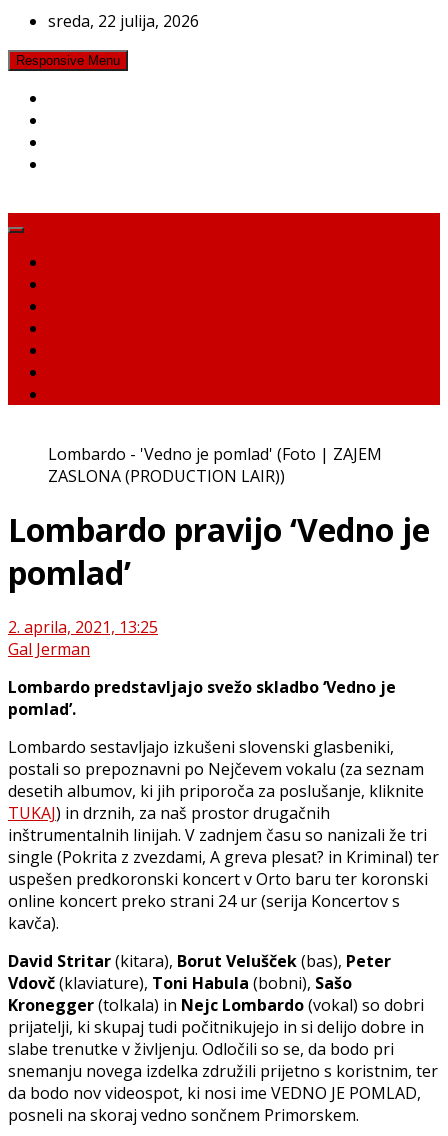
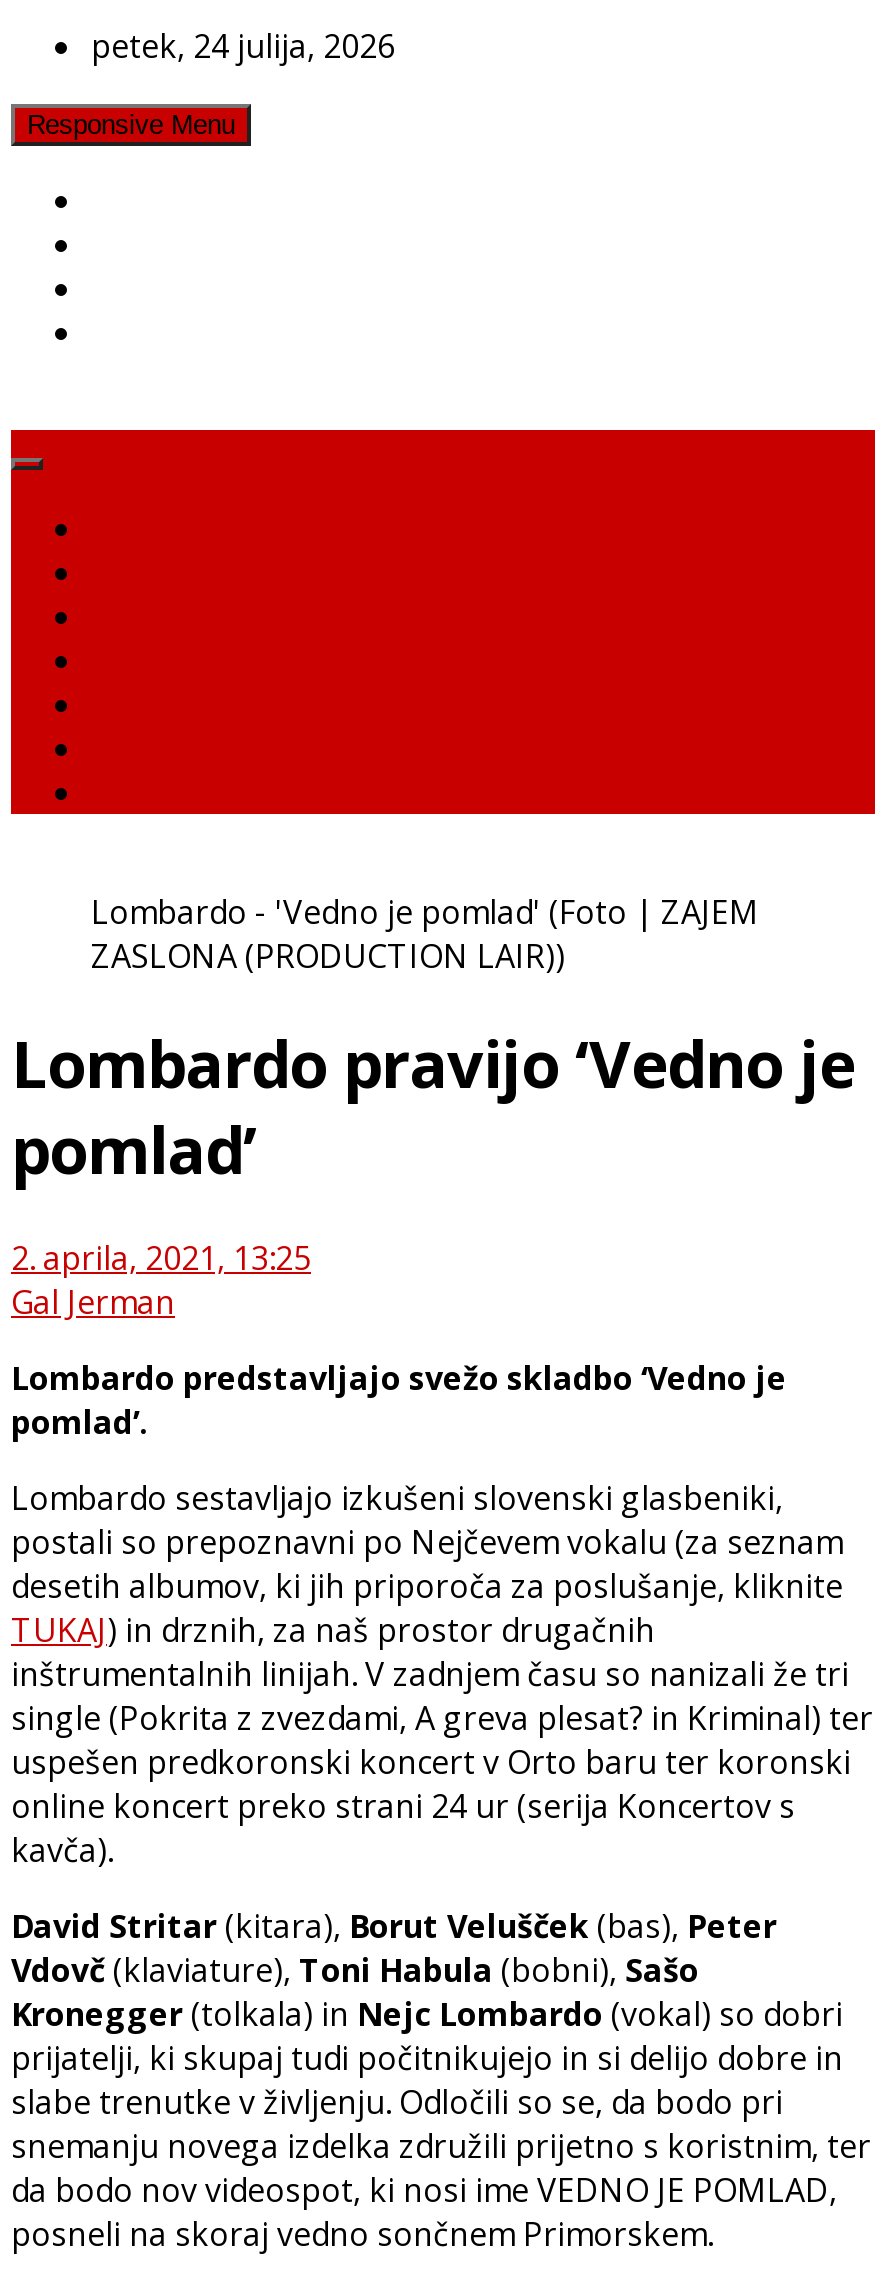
[48,10,199,32] sreda, 22 julija, 2026 -> [91,24,395,68] petek, 24 julija, 2026

